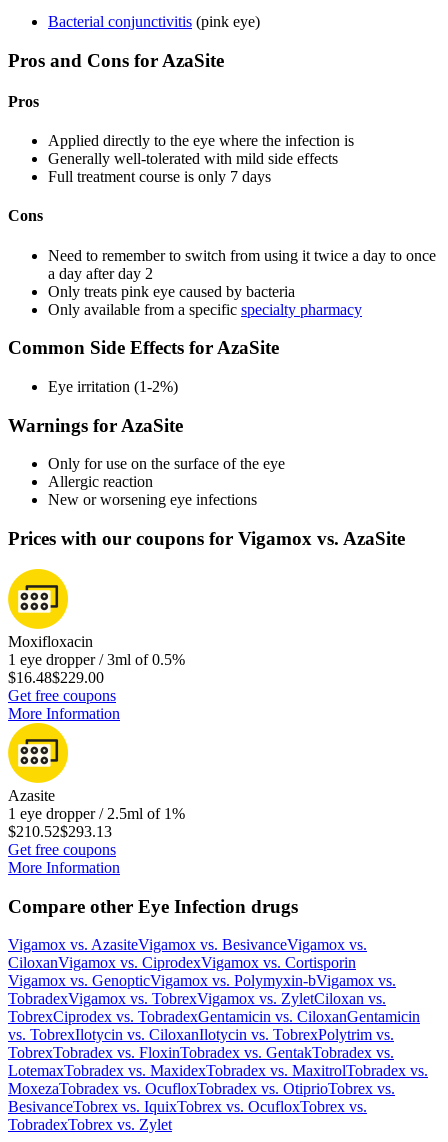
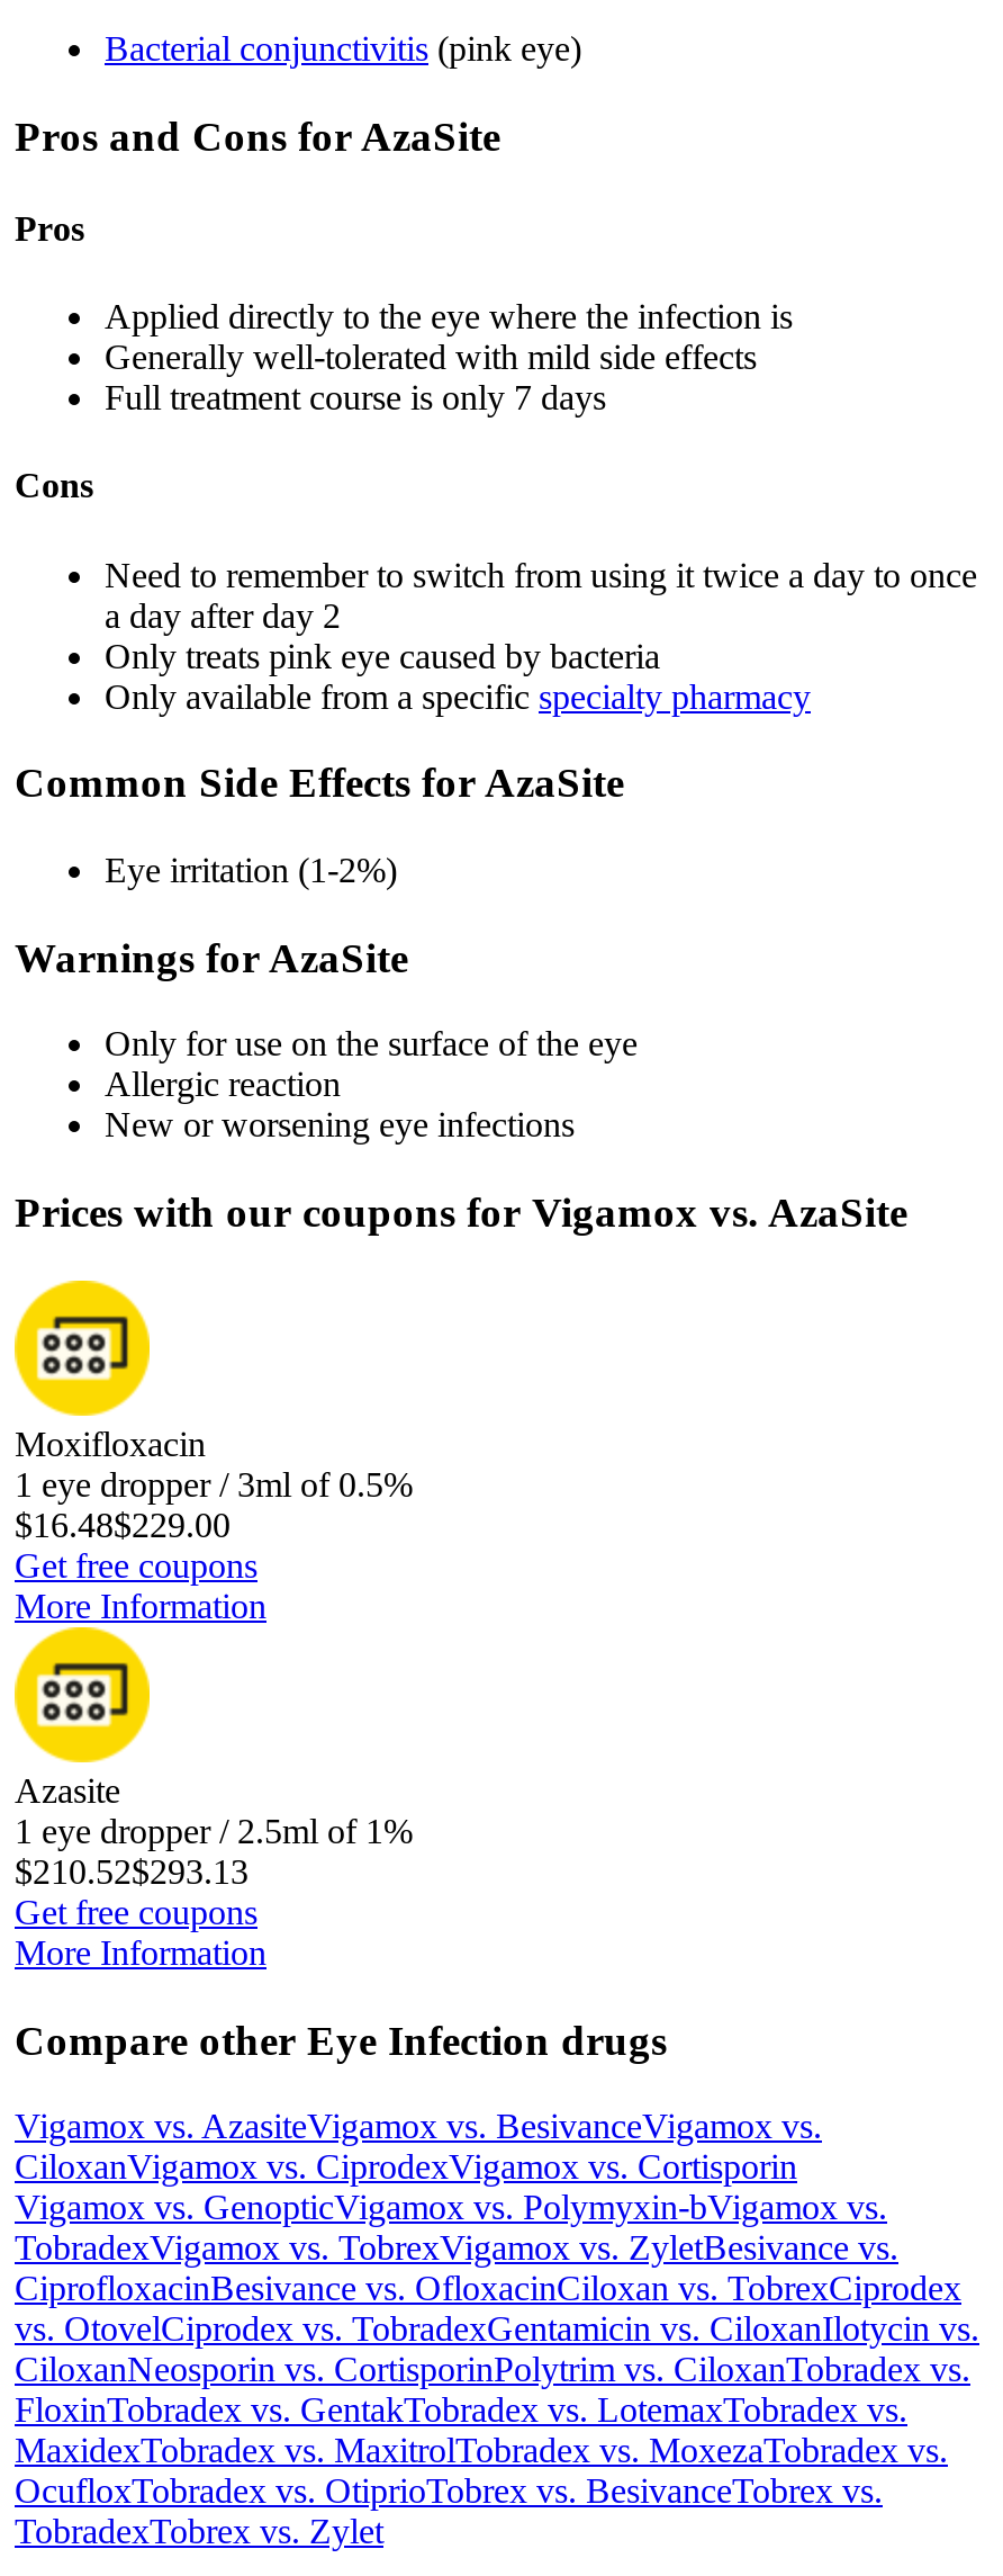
[8,990,386,1007] TobradexVigamoxvs. TobrexVigamoxvs. ZyletCiloxan vs. -> [15,2229,898,2267] TobradexVigamoxvs. TobrexVigamoxvs. ZyletBesivance vs.
[8,1008,420,1025] TobrexCiprodex vs. TobradexGentamicin vs. CiloxanGentamicin -> [15,2269,961,2308] CiprofloxacinBesivance vs. OfloxacinCiloxan vs. TobrexCiprodex
[8,1026,394,1043] vs. TobrexIlotycin vs. CiloxanIlotycin vs. TobrexPolytrim vs. -> [15,2310,979,2348] vs. OtovelCiprodex vs. TobradexGentamicin vs. CiloxanIlotycin vs.
[8,1044,394,1061] TobrexTobradex vs. FloxinTobradex vs. GentakTobradex vs. -> [15,2350,970,2389] CiloxanNeosporin vs. CortisporinPolytrim vs. CiloxanTobradex vs.
[8,1062,428,1079] LotemaxTobradex vs. MaxidexTobradexvs. MaxitrolTobradex vs. -> [15,2391,907,2429] FloxinTobradex vs. GentakTobradexvs. LotemaxTobradex vs.
[8,1080,395,1097] MoxezaTobradex vs. OcufloxTobradex vs. OtiprioTobrex vs. -> [15,2432,948,2470] MaxidexTobradex vs. MaxitrolTobradex vs. MoxezaTobradex vs.
[8,1098,367,1115] BesivanceTobrex vs. IquixTobrex vs. OcufloxTobrex vs. -> [15,2472,883,2510] OcufloxTobradex vs. OtiprioTobrex vs. BesivanceTobrex vs.

